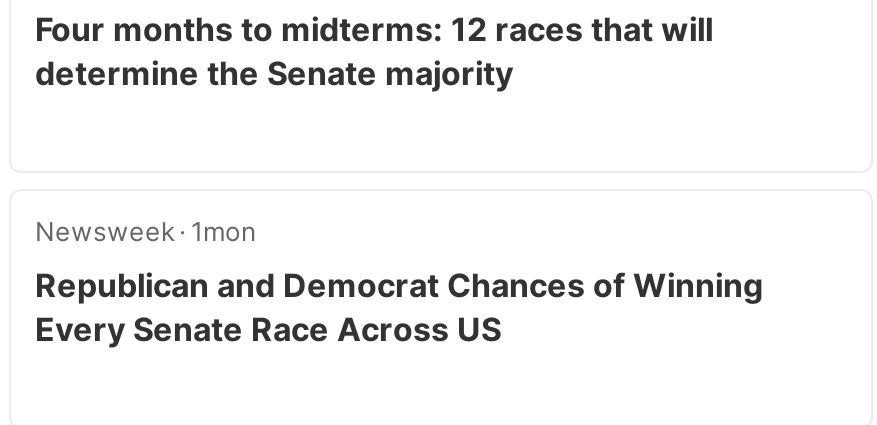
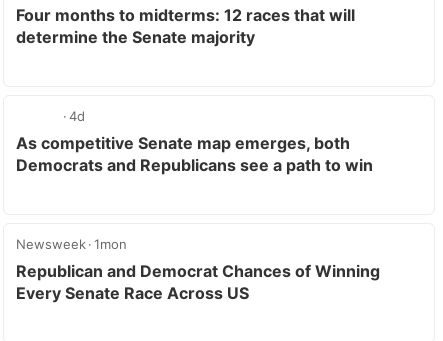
none -> [16,108,373,175] 4d | As competitive Senate map emerges, both | Democrats and Republicans see a path to win

